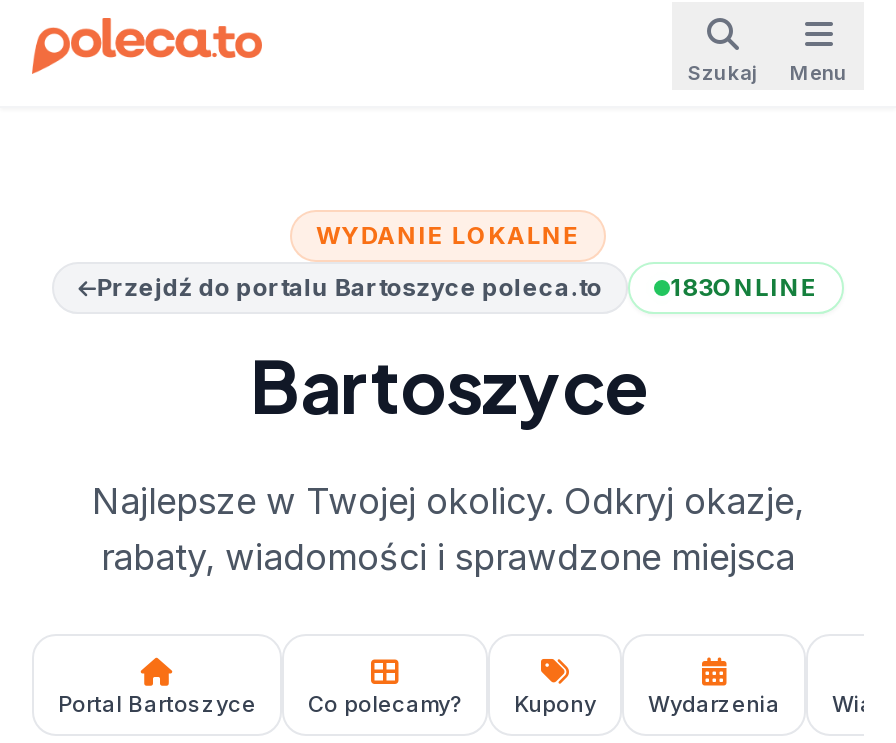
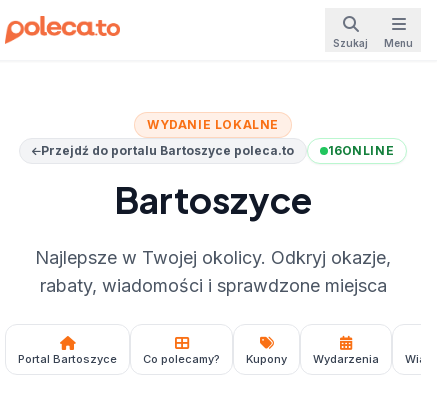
[670,272,818,302] 183ONLINE -> [328,143,394,158] 16ONLINE

